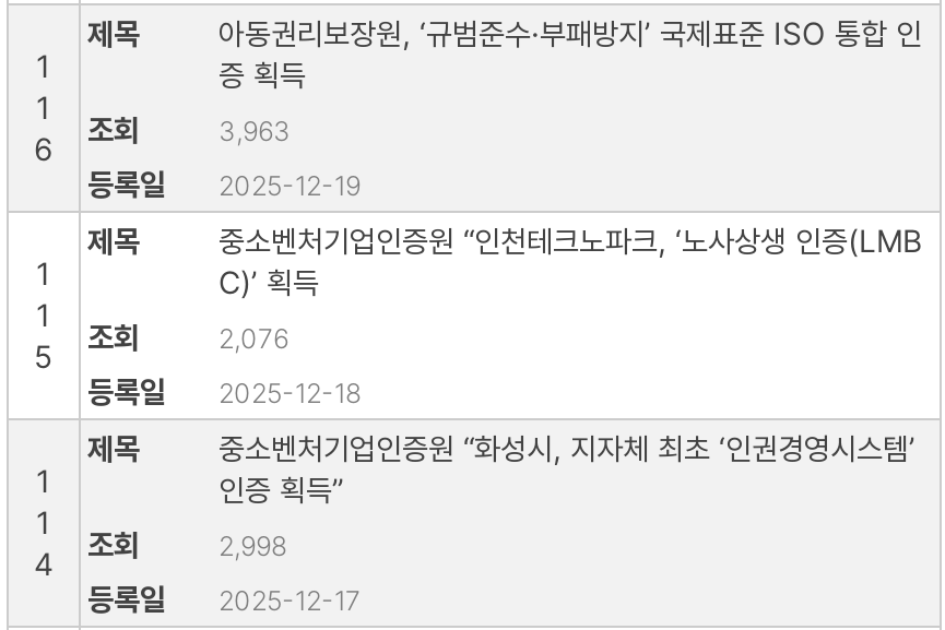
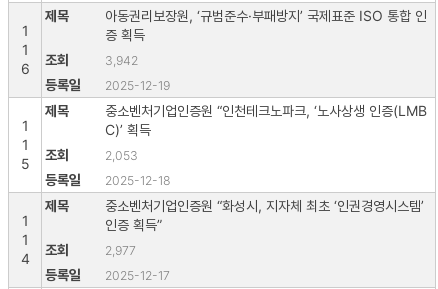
[218,114,291,147] 3,963 -> [105,53,138,68] 3,942
[218,321,288,354] 2,076 -> [105,148,138,163] 2,053
[218,529,288,561] 2,998 -> [105,243,136,258] 2,977

